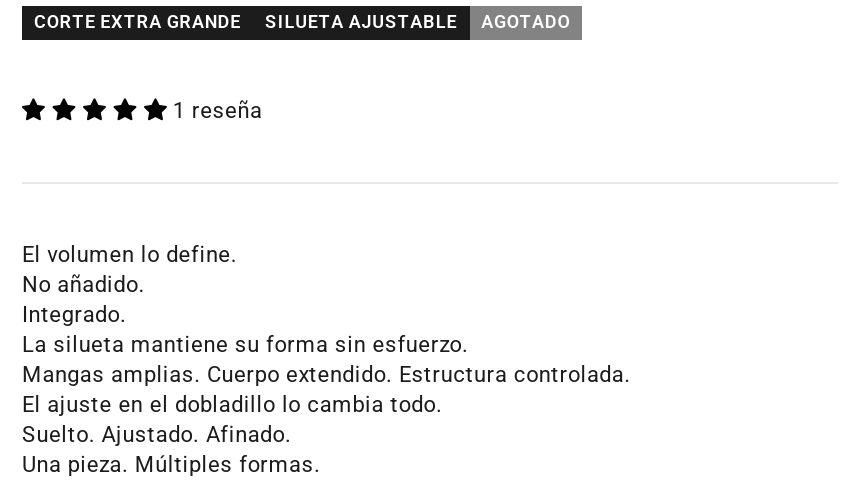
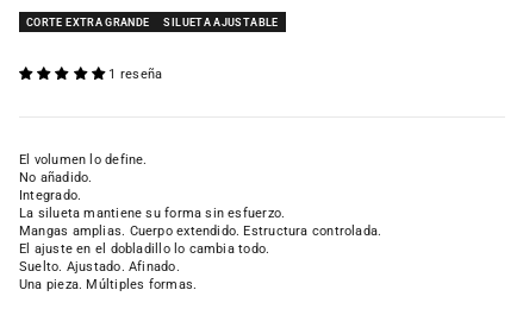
[481,13,570,33] AGOTADO -> none

